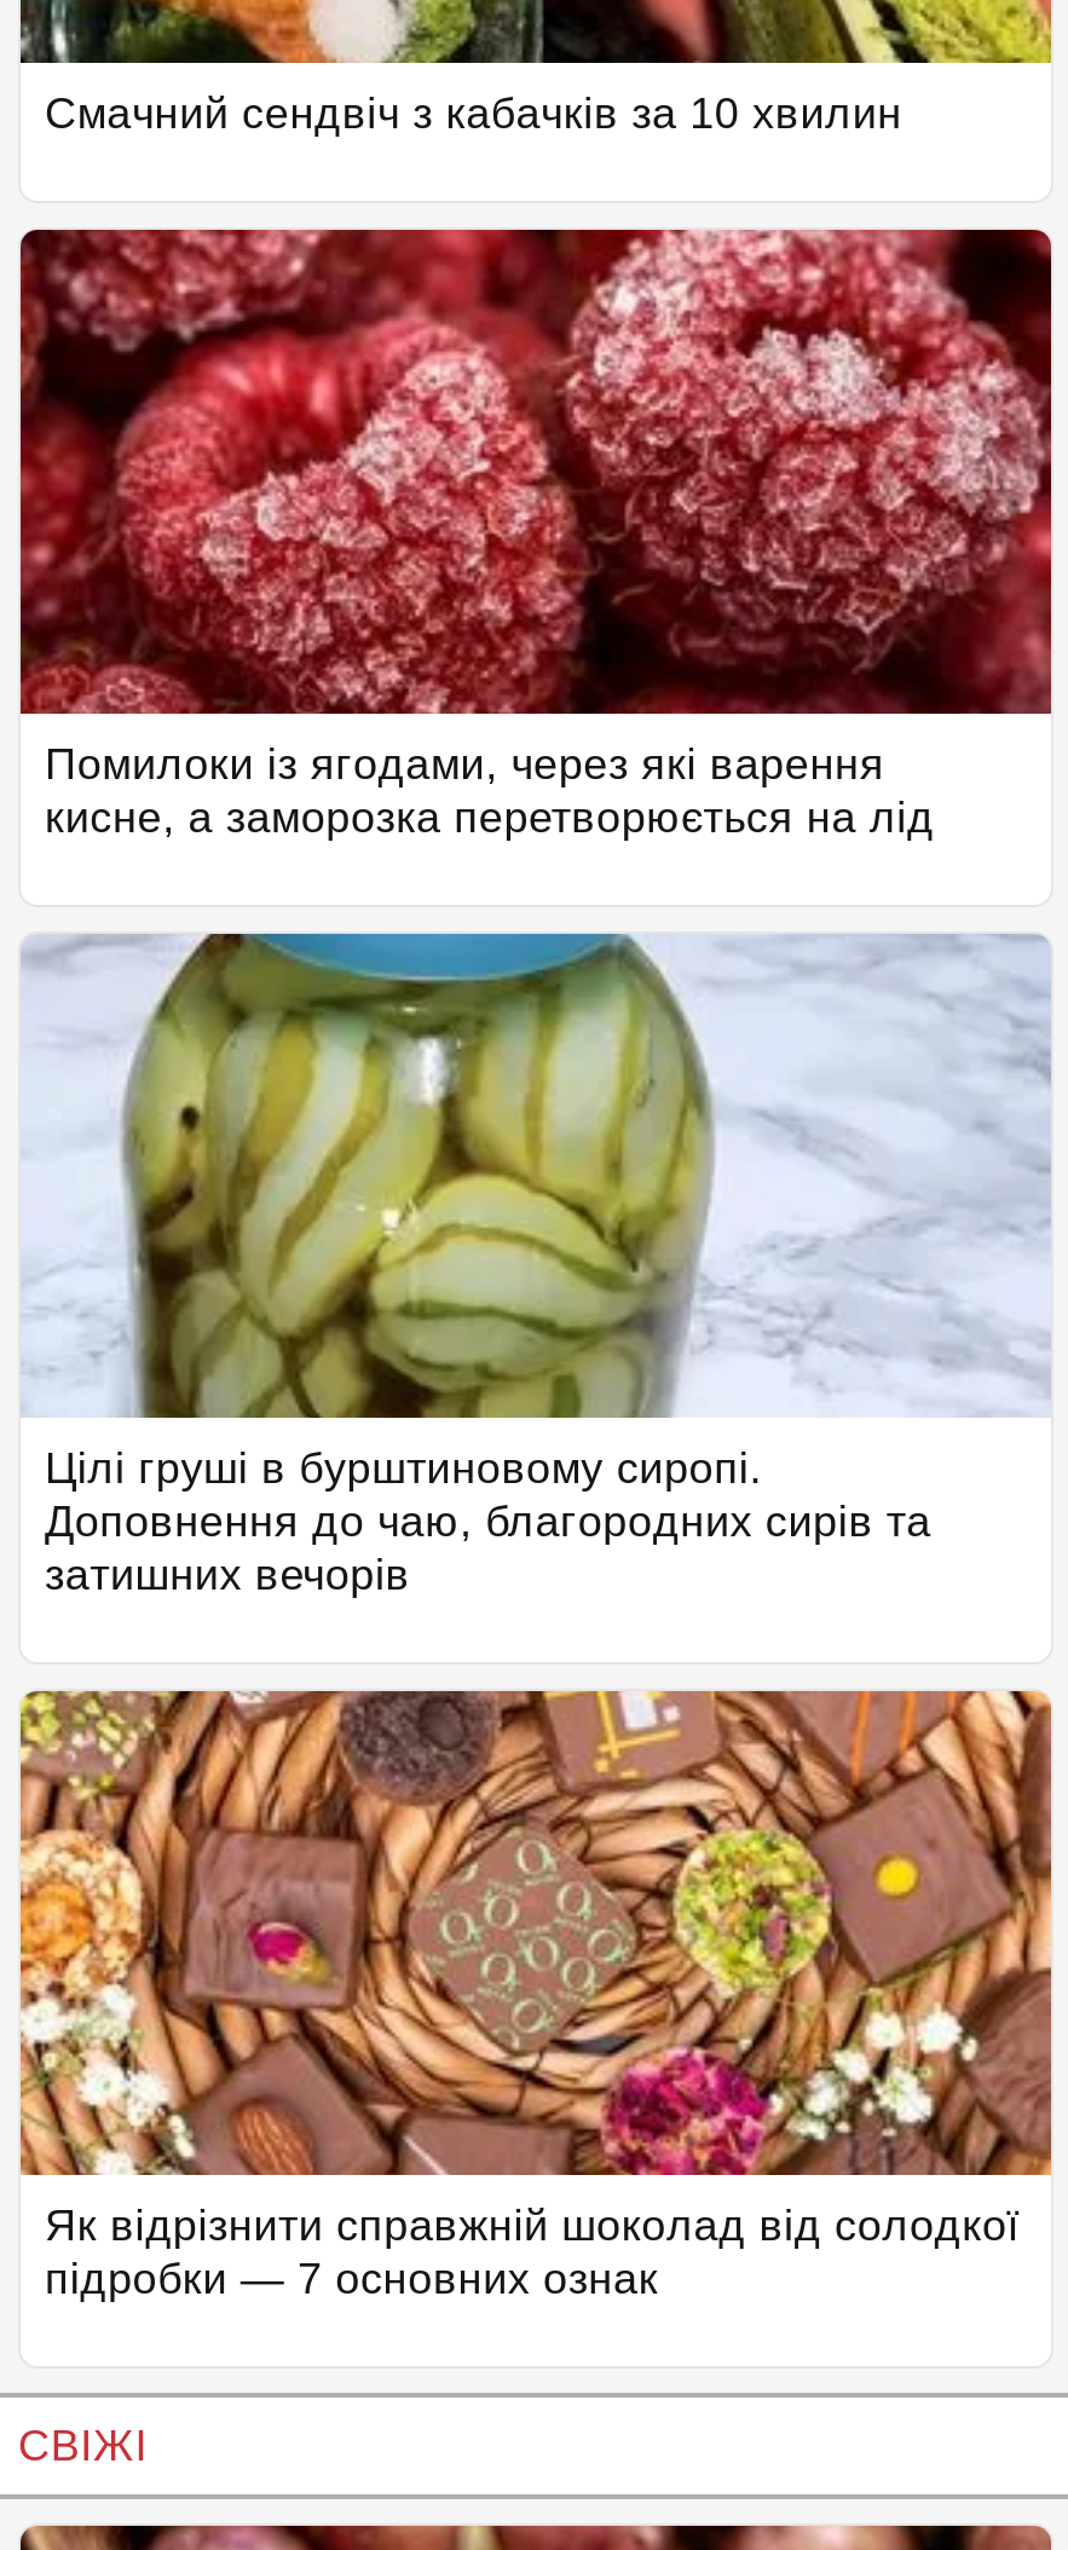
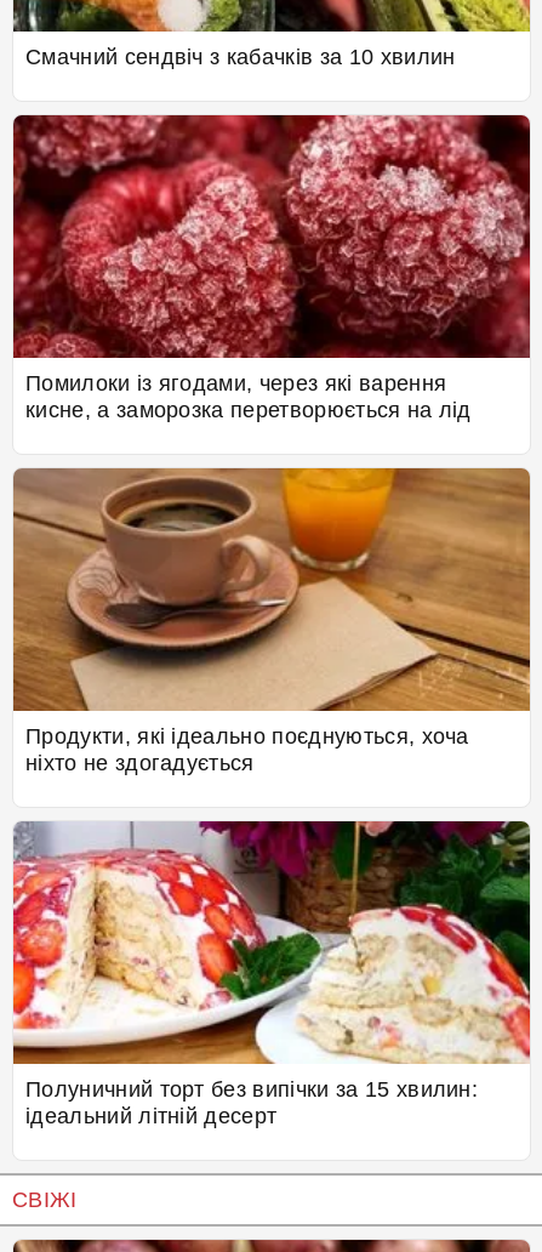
[21,931,1051,1599] [image] | Цілі груші в бурштиновому сиропі. | Доповнення до чаю, благородних сирів та | затишних вечорів -> [12,467,531,775] [image] | Продукти, які ідеально поєднуються, хоча | ніхто не здогадується
[21,1689,1053,2303] [image] | Як відрізнити справжній шоколад від солодкої | підробки — 7 основних ознак -> [12,820,531,1128] [image] | Полуничний торт без випічки за 15 хвилин: | ідеальний літній десерт

